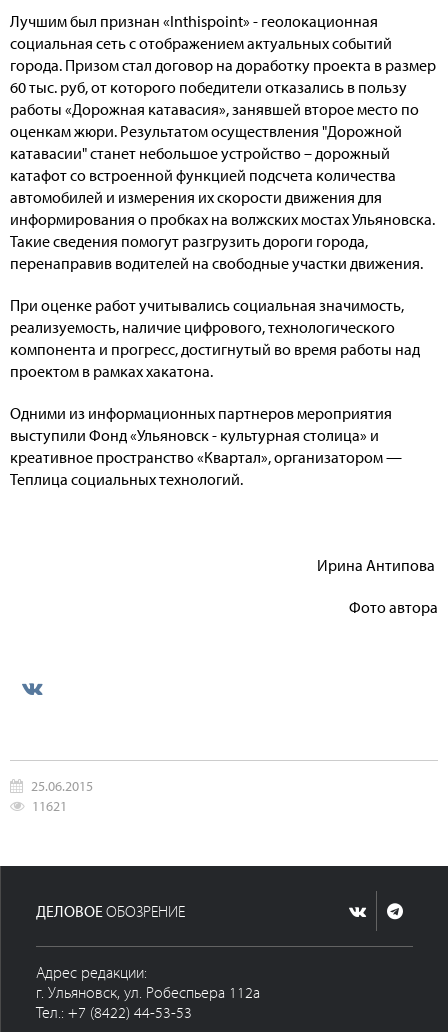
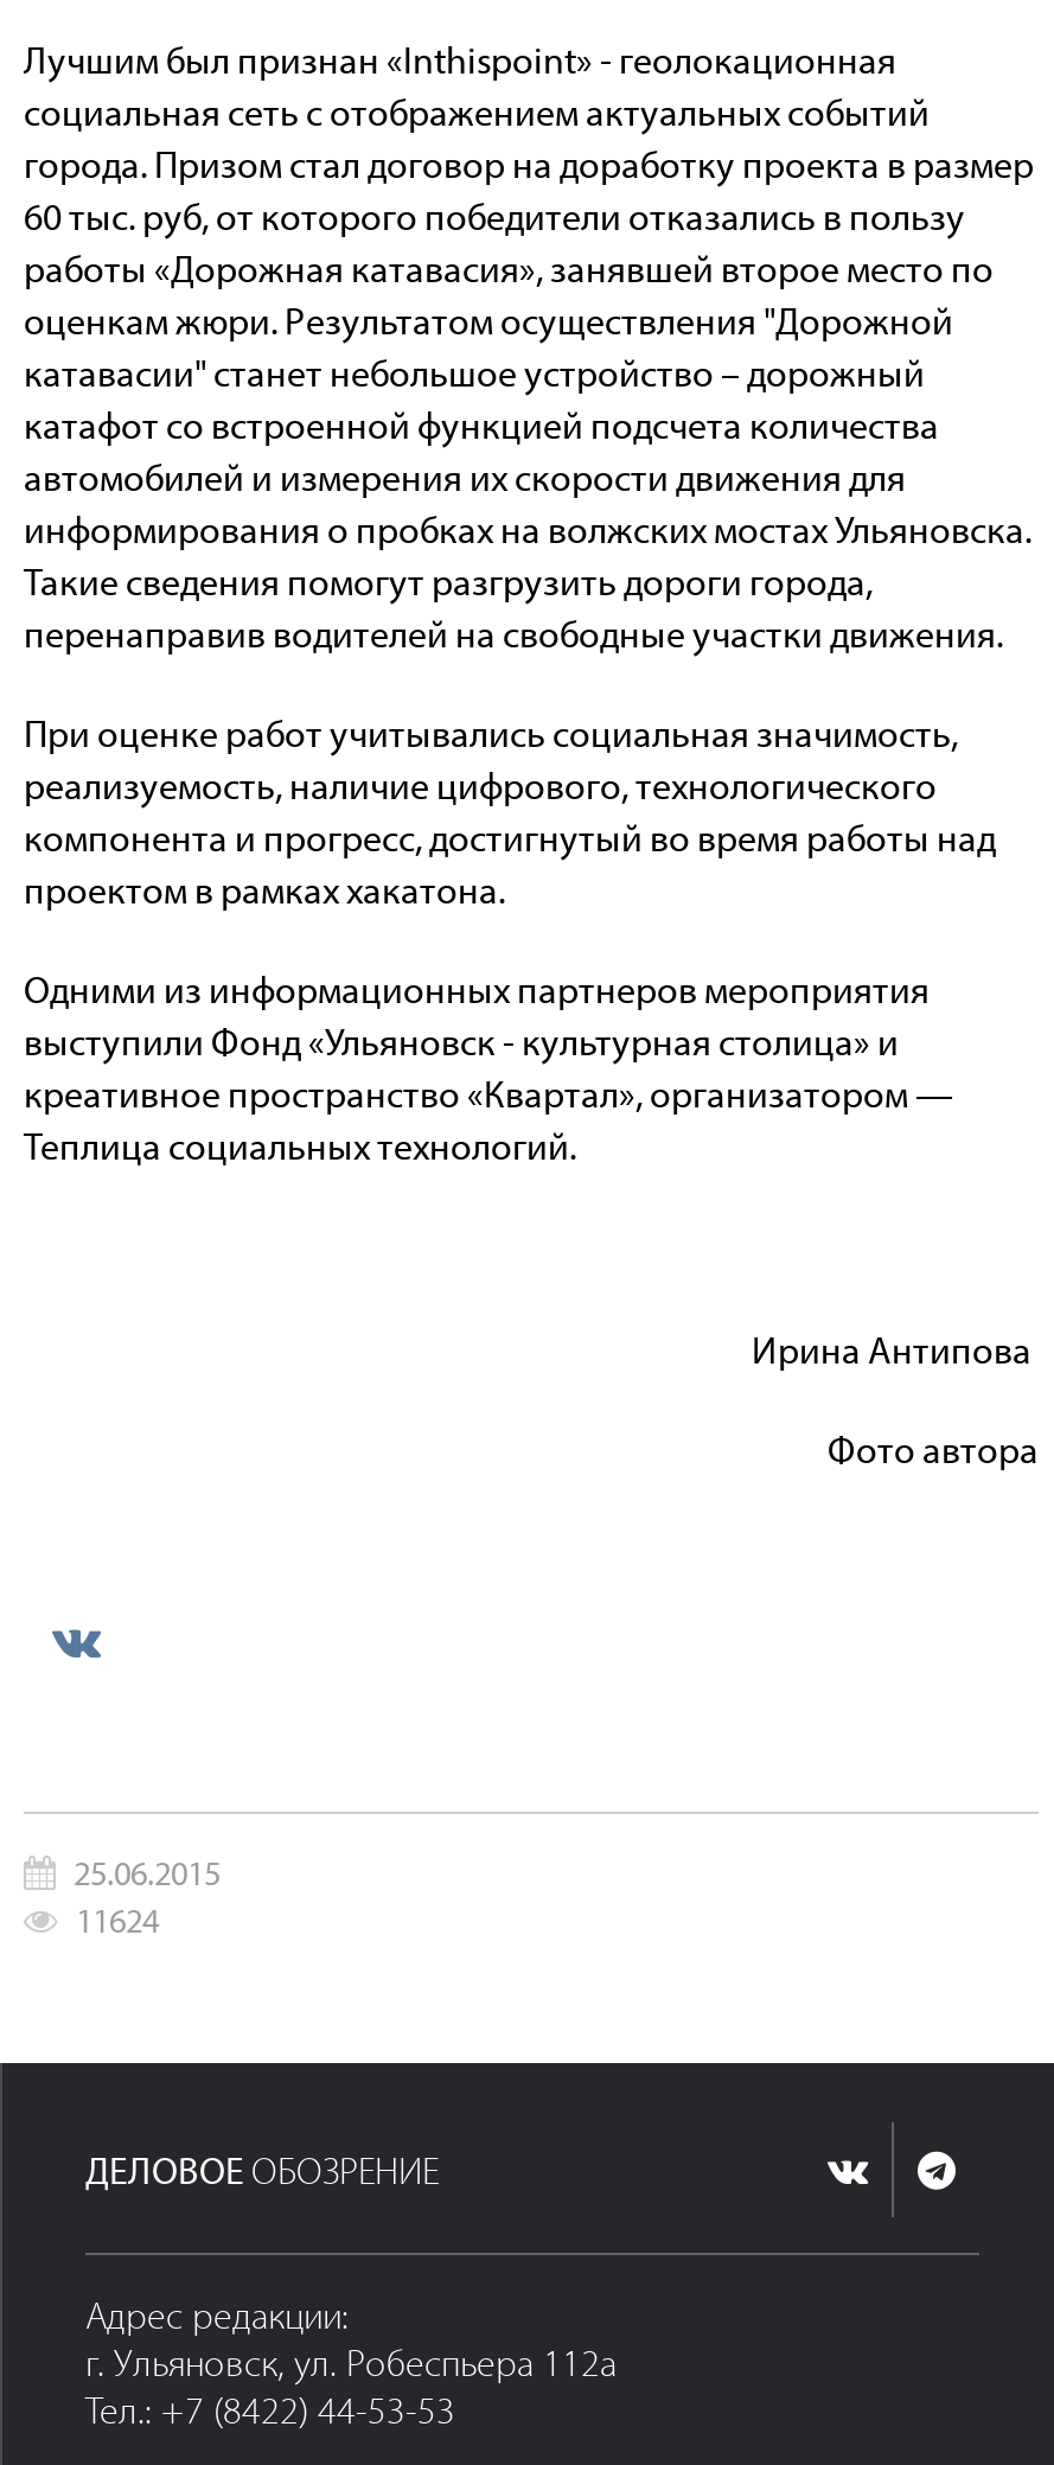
[29,796,67,815] 11621 -> [69,1897,159,1942] 11624

